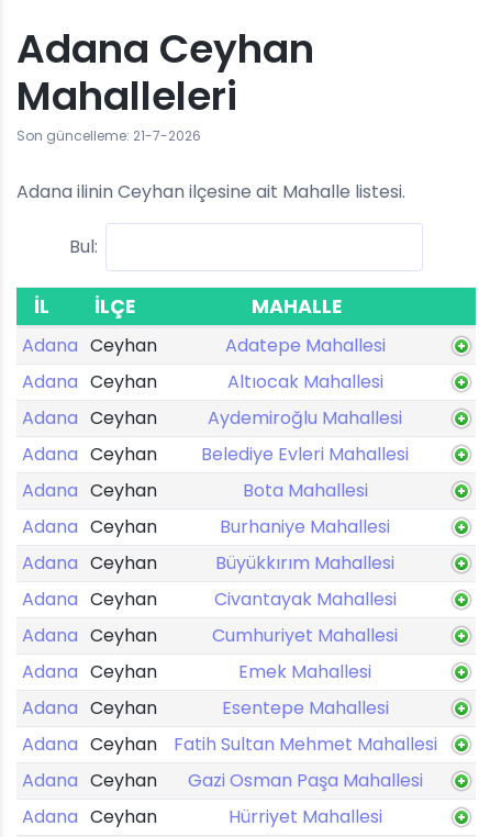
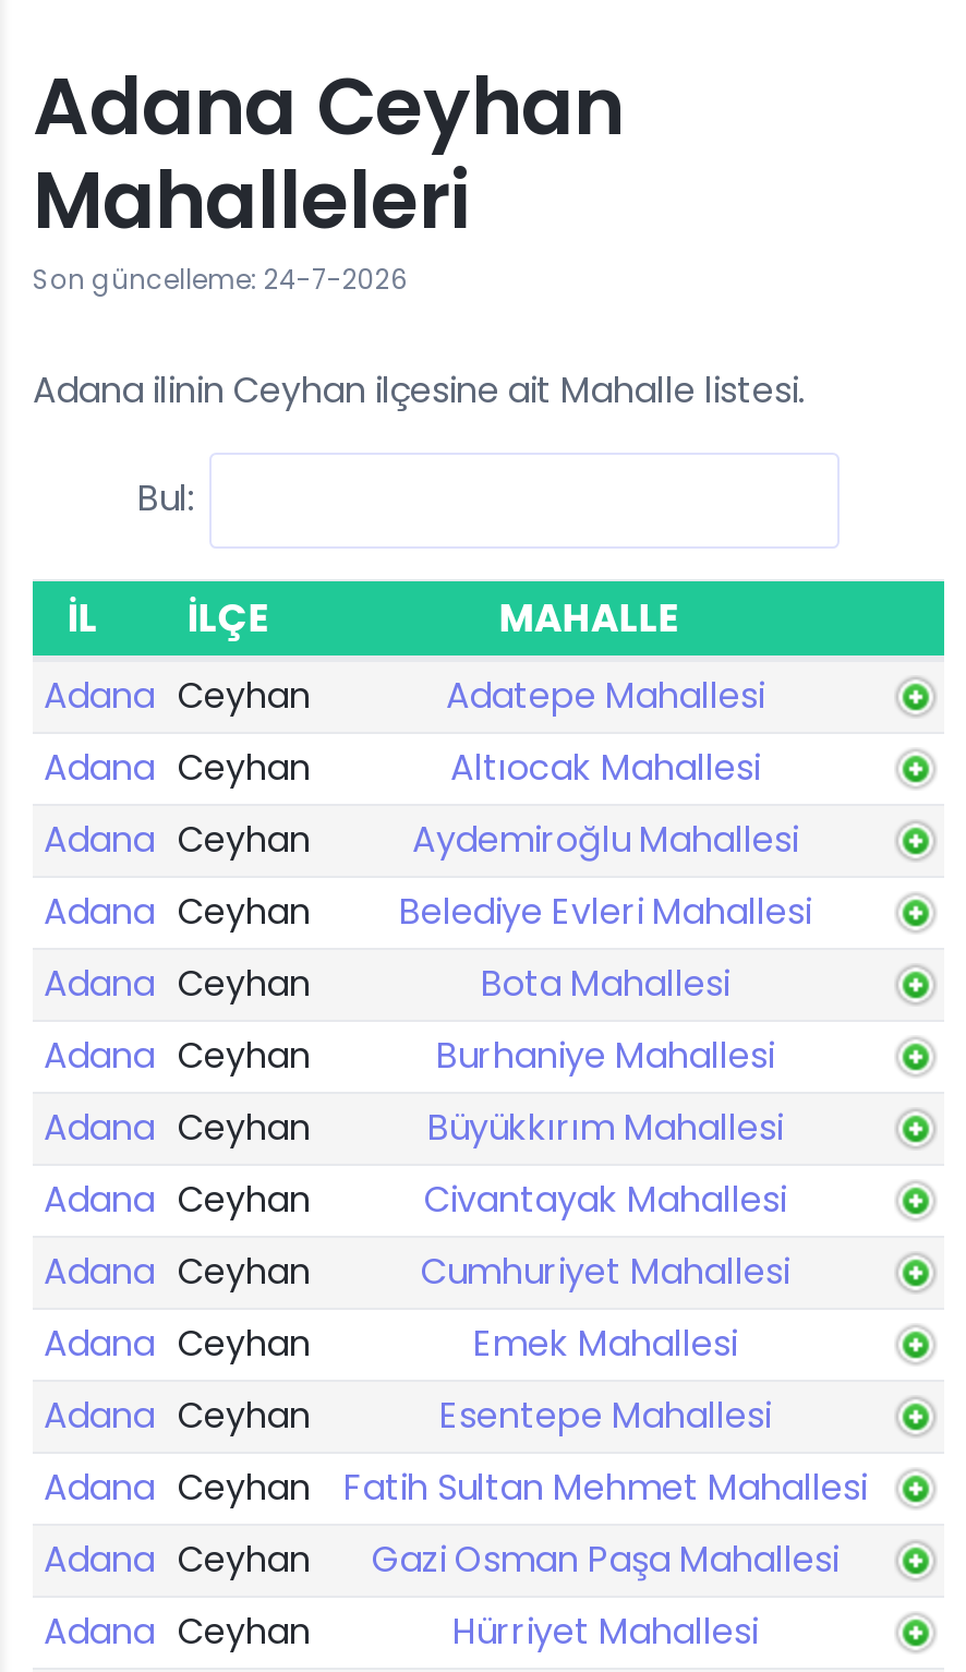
[16,126,201,145] Son güncelleme: 21-7-2026 -> [33,261,408,298] Son güncelleme: 24-7-2026

